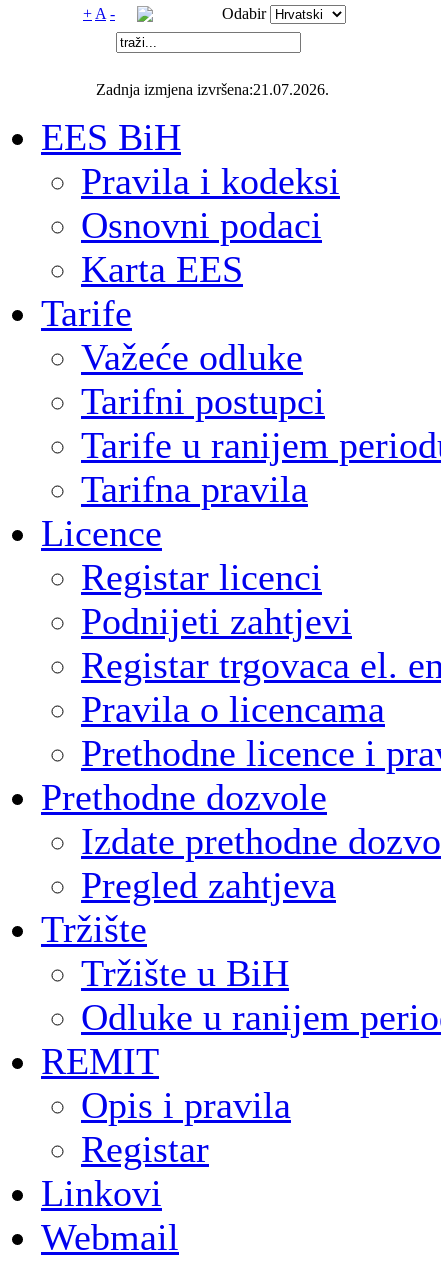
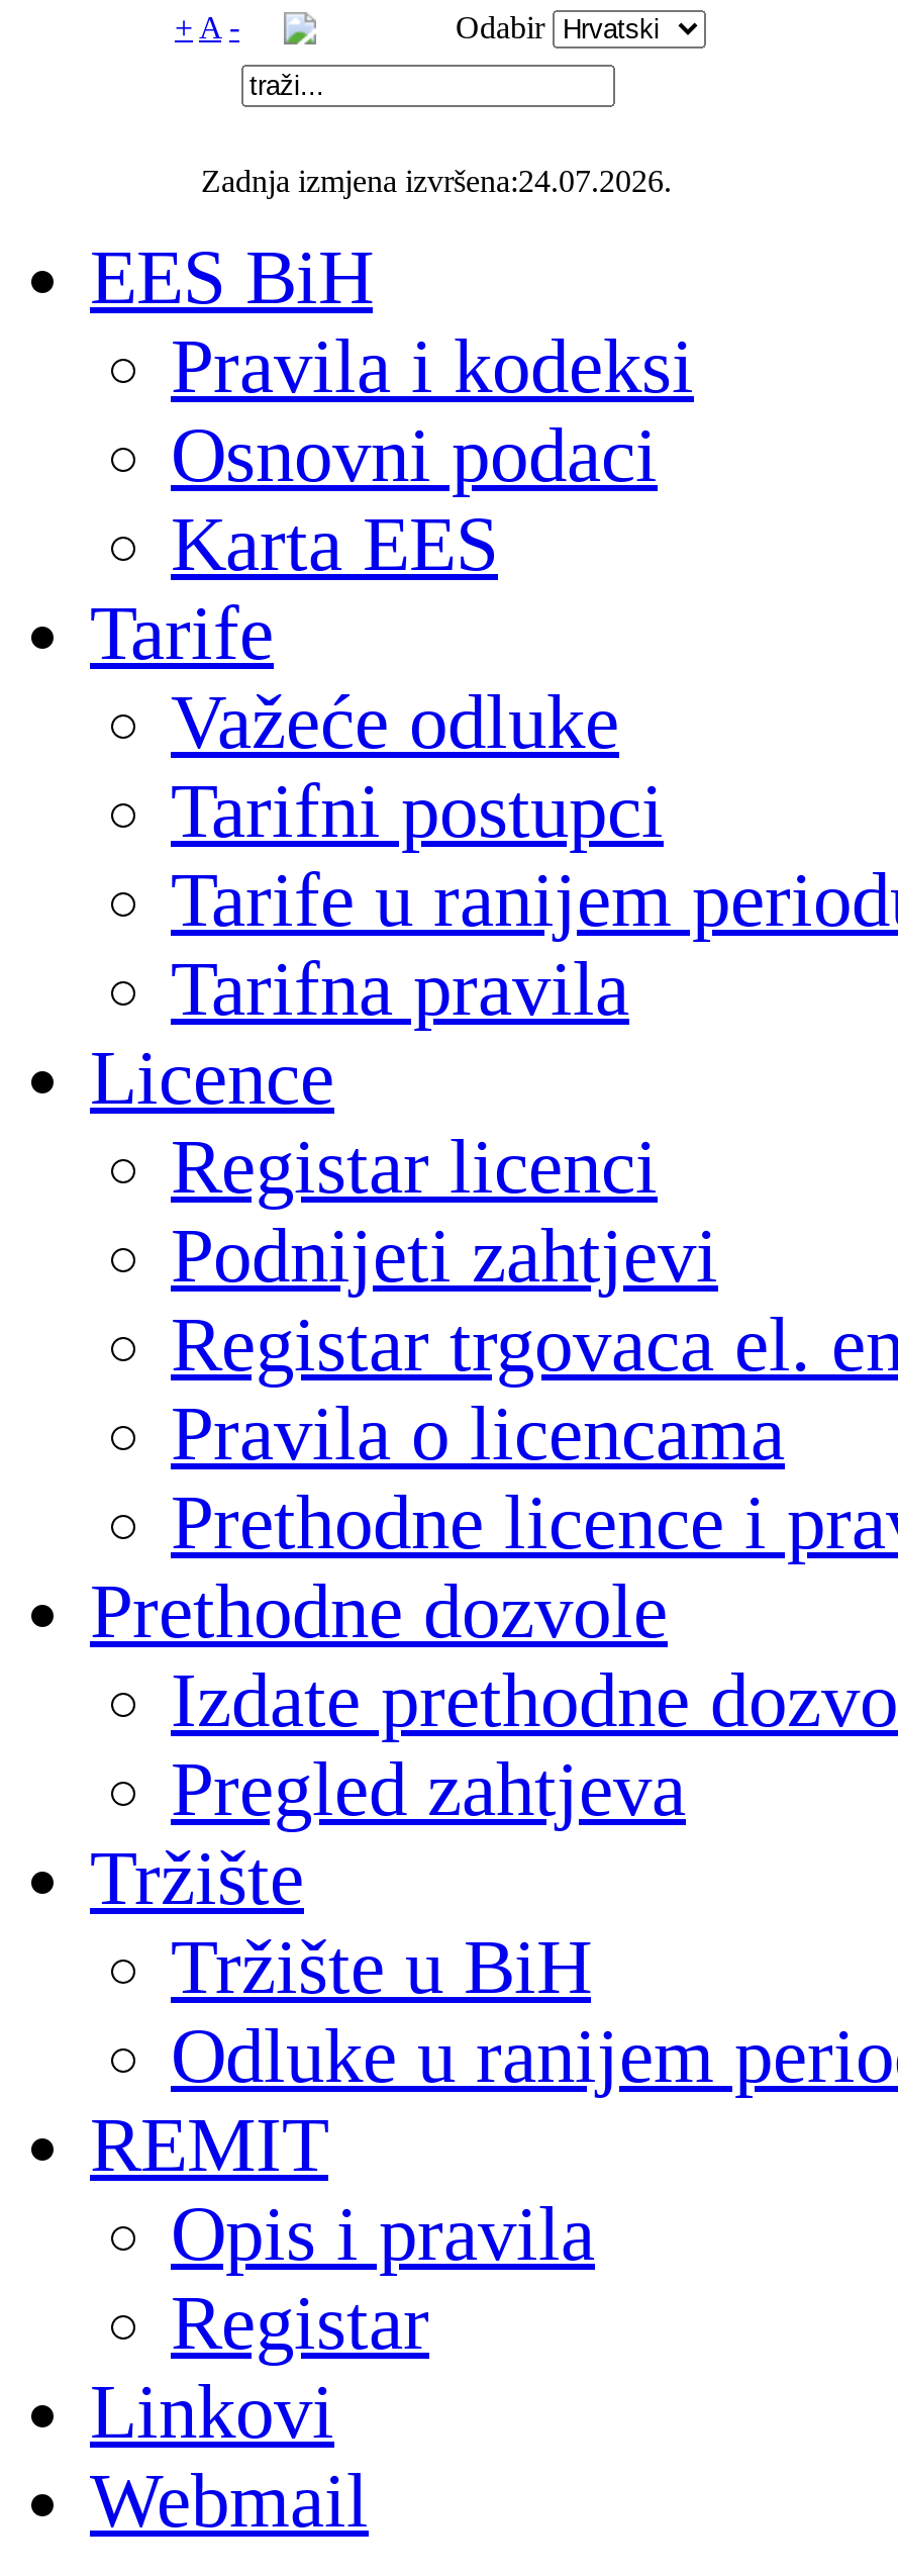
[96,81,329,98] Zadnja izmjena izvršena:21.07.2026. -> [201,164,672,198] Zadnja izmjena izvršena:24.07.2026.

